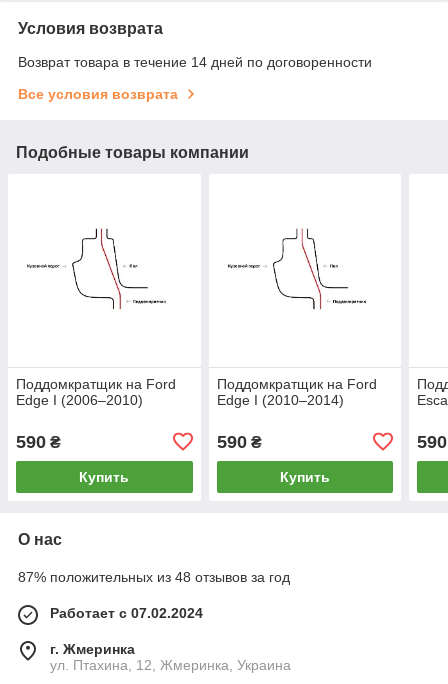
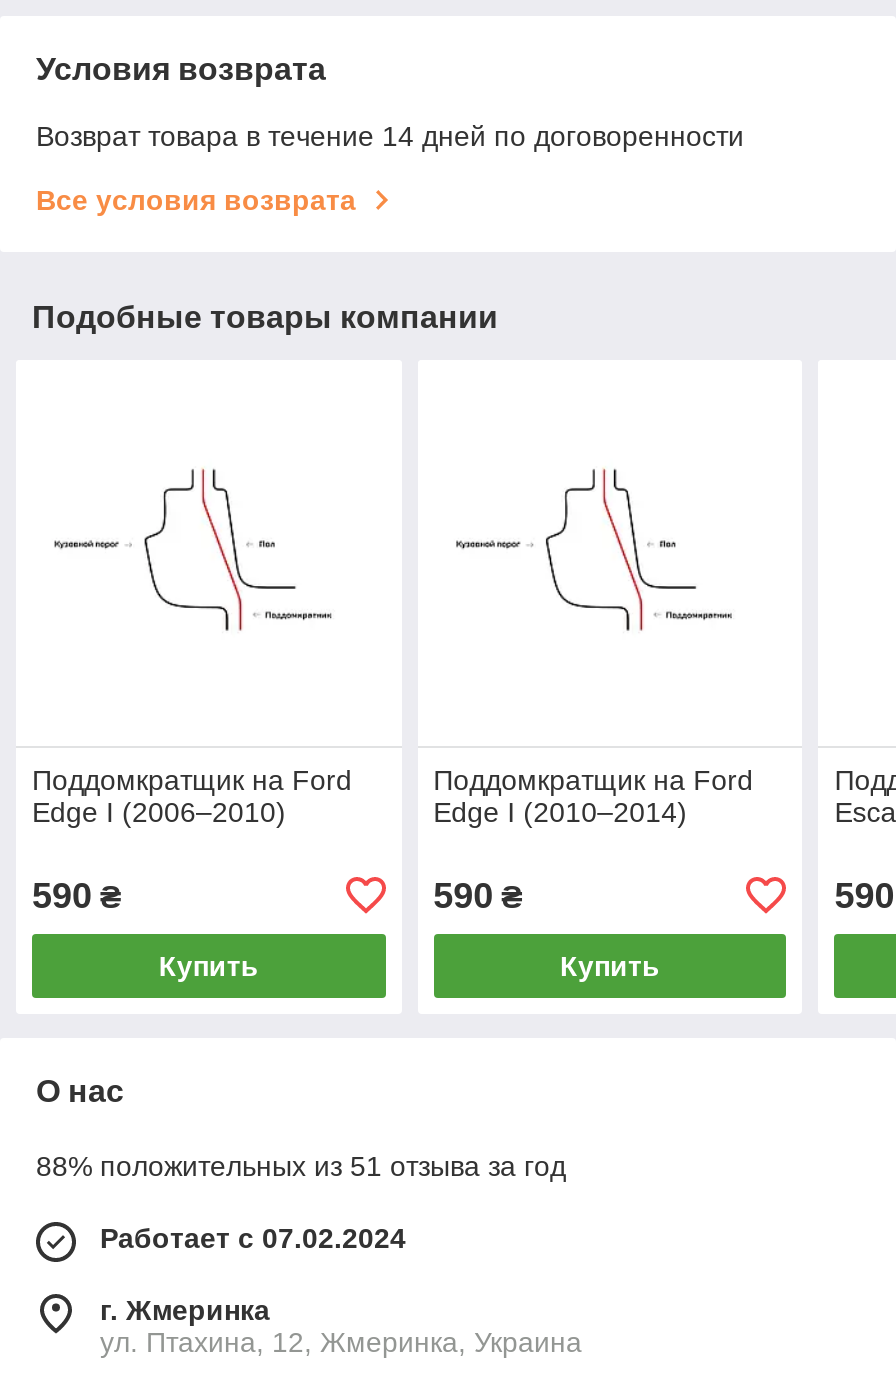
[18,569,290,585] 87% положительных из 48 отзывов за год -> [36,1150,566,1182] 88% положительных из 51 отзыва за год

